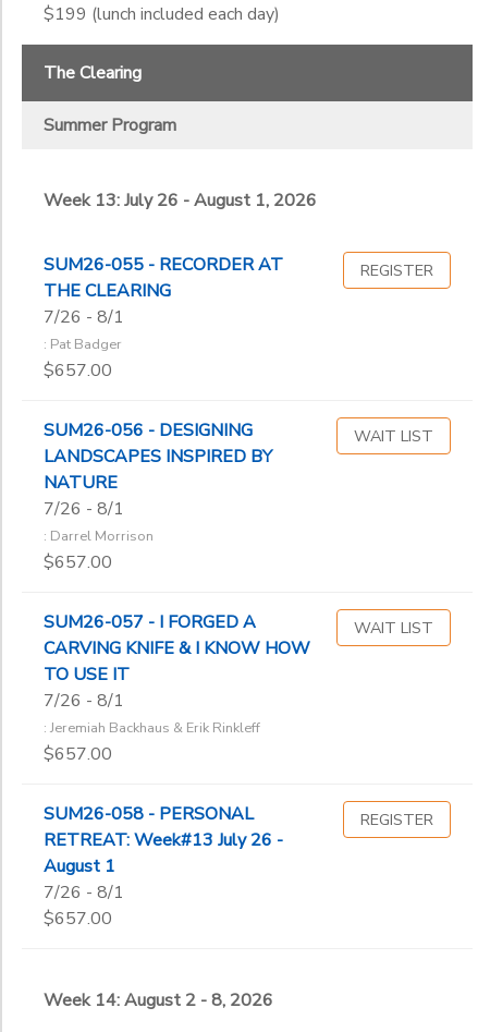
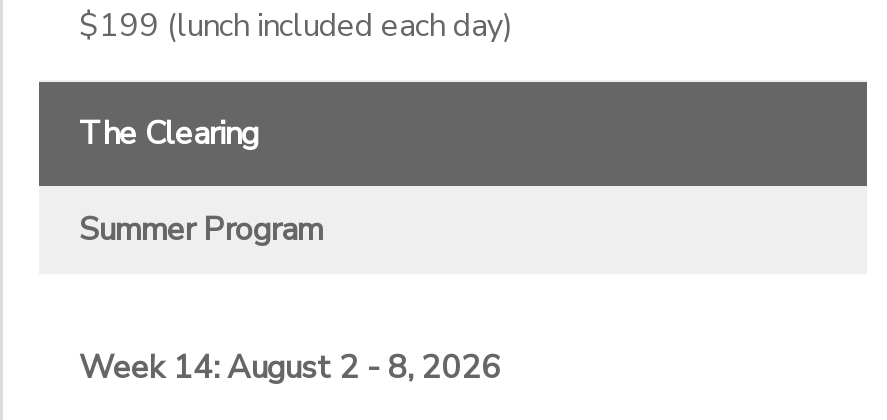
[44,189,317,383] Week 13: July 26 - August 1, 2026 | SUM26-055 - RECORDER AT | THE CLEARING | 7/26 - 8/1 | : Pat Badger | $657.00 -> none
[360,259,433,281] REGISTER -> none
[44,418,272,574] SUM26-056 - DESIGNING | LANDSCAPES INSPIRED BY | NATURE | 7/26 - 8/1 | : Darrel Morrison | $657.00 -> none
[354,425,433,447] WAIT LIST -> none
[44,610,310,766] SUM26-057 - I FORGED A | CARVING KNIFE & I KNOW HOW | TO USE IT | 7/26 - 8/1 | : Jeremiah Backhaus & Erik Rinkleff | $657.00 -> none
[354,617,433,639] WAIT LIST -> none
[44,802,283,931] SUM26-058 - PERSONAL | RETREAT: Week#13 July 26 - | August 1 | 7/26 - 8/1 | $657.00 -> none
[360,809,433,830] REGISTER -> none

